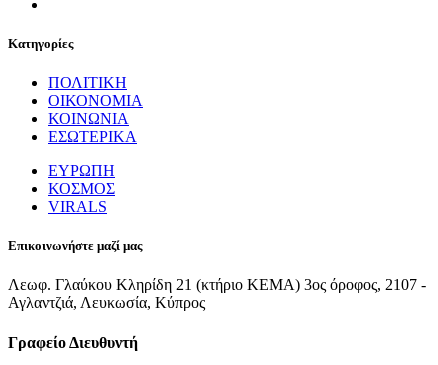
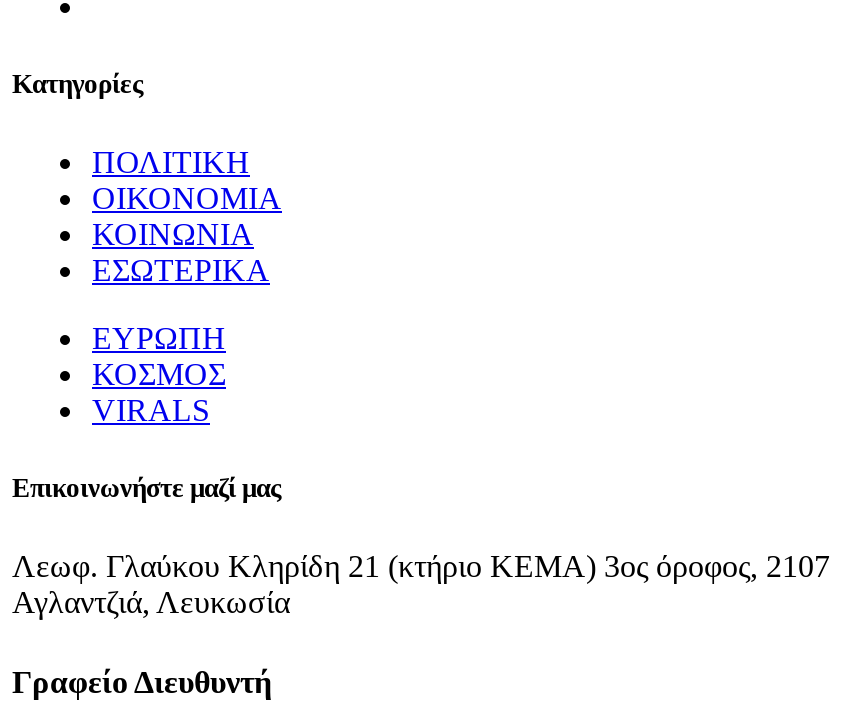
[8,276,426,311] Λεωφ. Γλαύκου Κληρίδη 21 (κτήριο ΚΕΜΑ) 3ος όροφος, 2107 - | Αγλαντζιά, Λευκωσία, Κύπρος -> [12,550,830,620] Λεωφ. Γλαύκου Κληρίδη 21 (κτήριο ΚΕΜΑ) 3ος όροφος, 2107 | Αγλαντζιά, Λευκωσία

